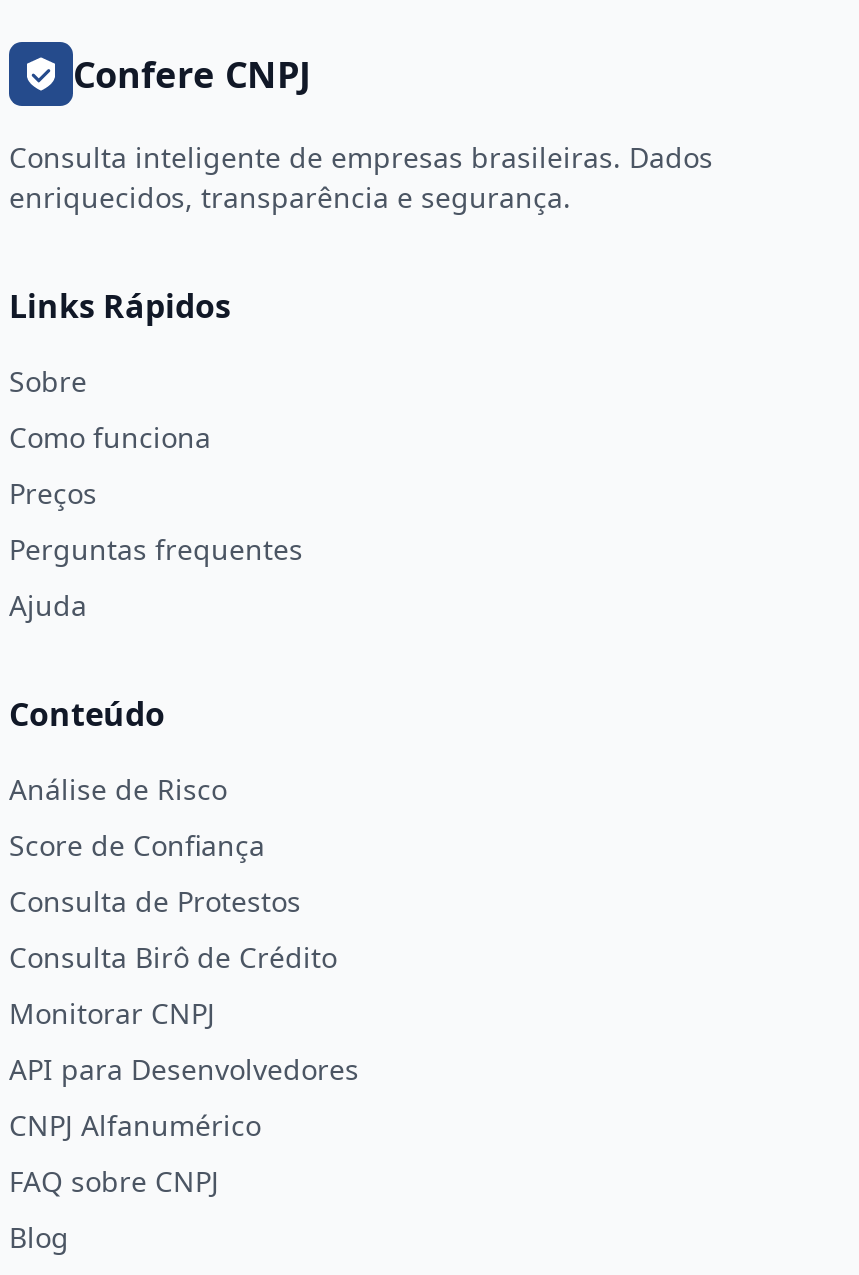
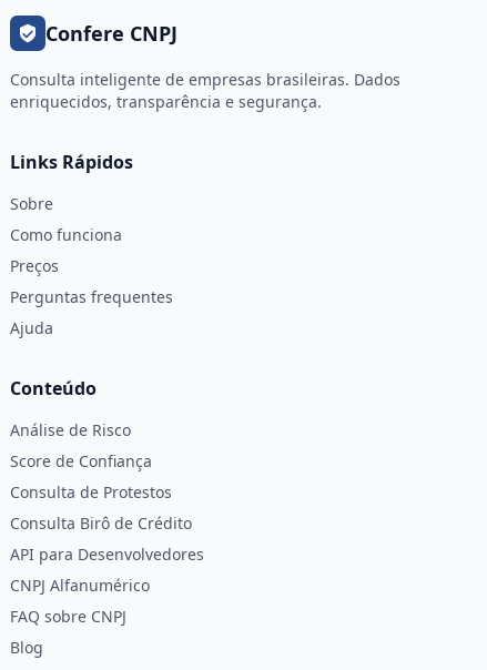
[9,994,215,1032] Monitorar CNPJ -> none

